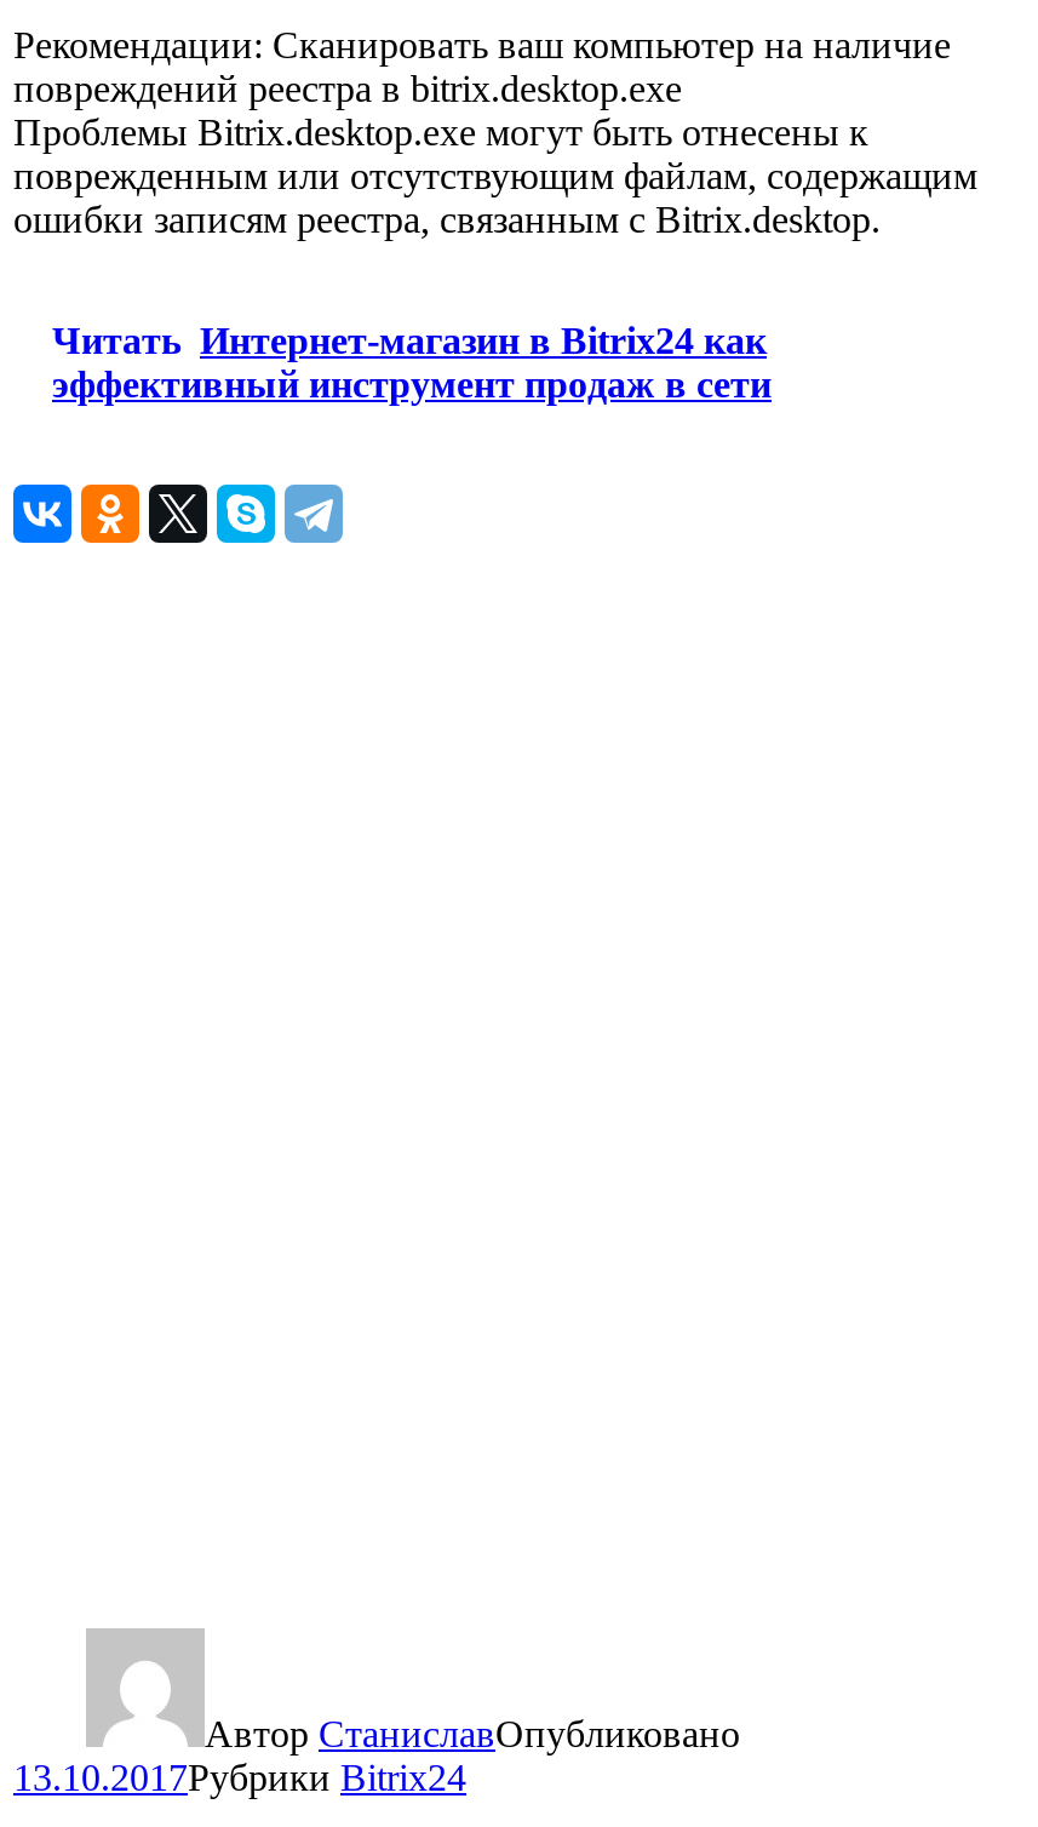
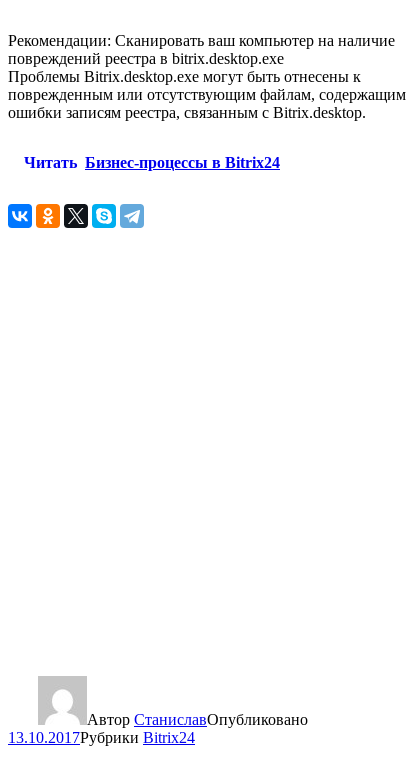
[52,319,772,404] Читать Интернет-магазин в Bitrix24 как | эффективный инструмент продаж в сети -> [24,154,280,171] Читать Бизнес-процессы в Bitrix24

